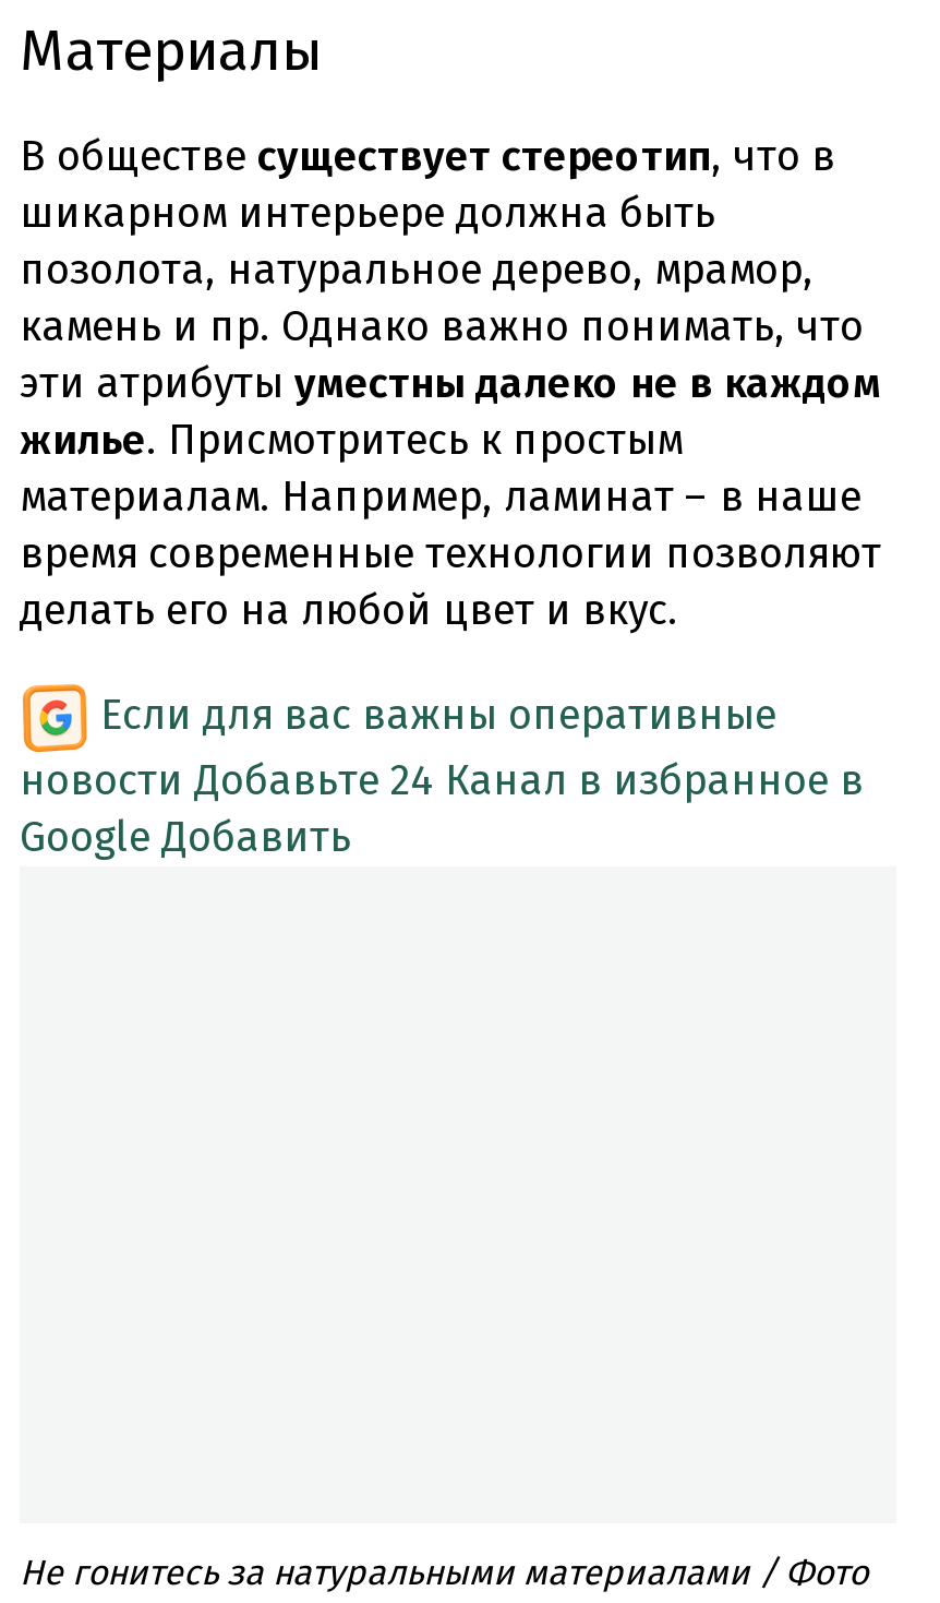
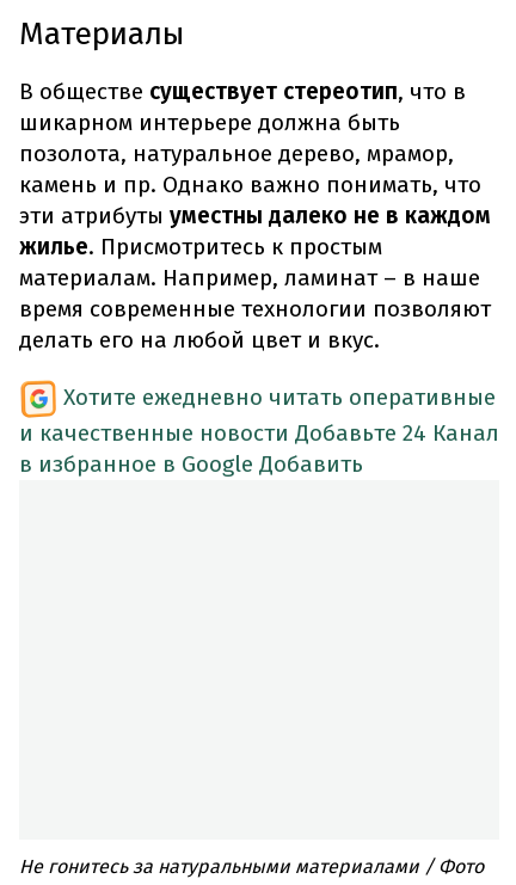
[20,689,864,861] Если для вас важны оперативные | новости Добавьте 24 Канал в избранное в | Google Добавить -> [19,383,499,477] Хотите ежедневно читать оперативные | и качественные новости Добавьте 24 Канал | в избранное в Google Добавить

